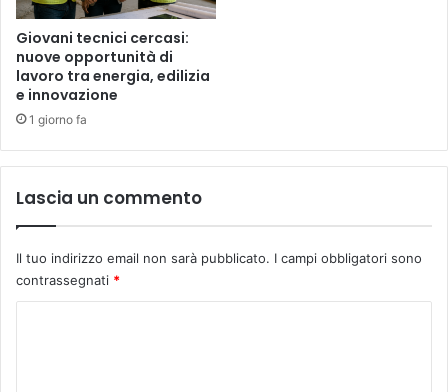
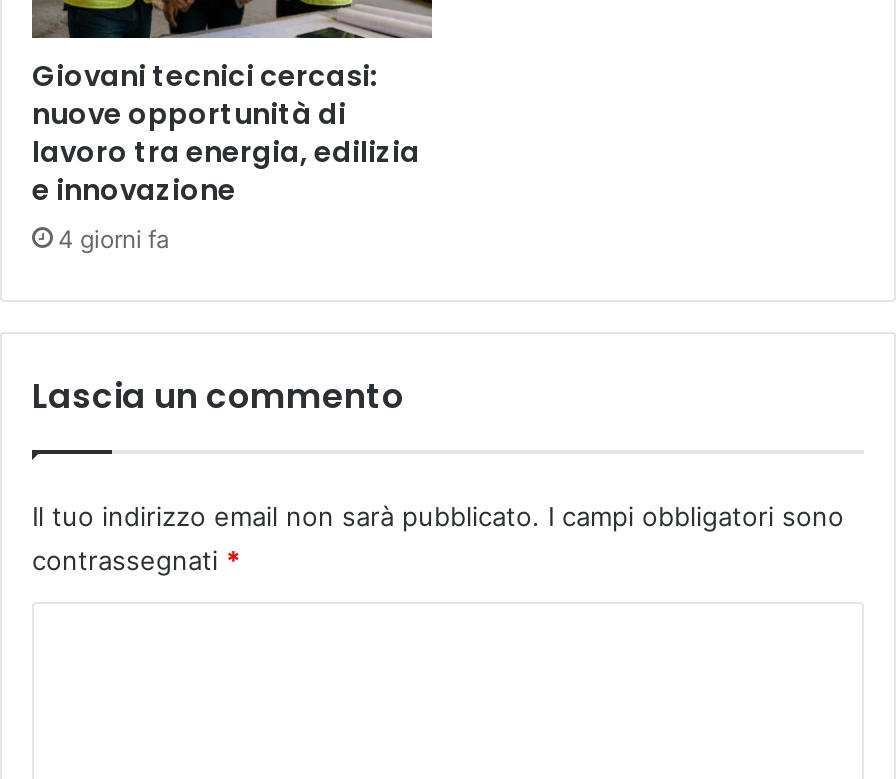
[29,112,87,127] 1 giorno fa -> [58,224,170,254] 4 giorni fa

